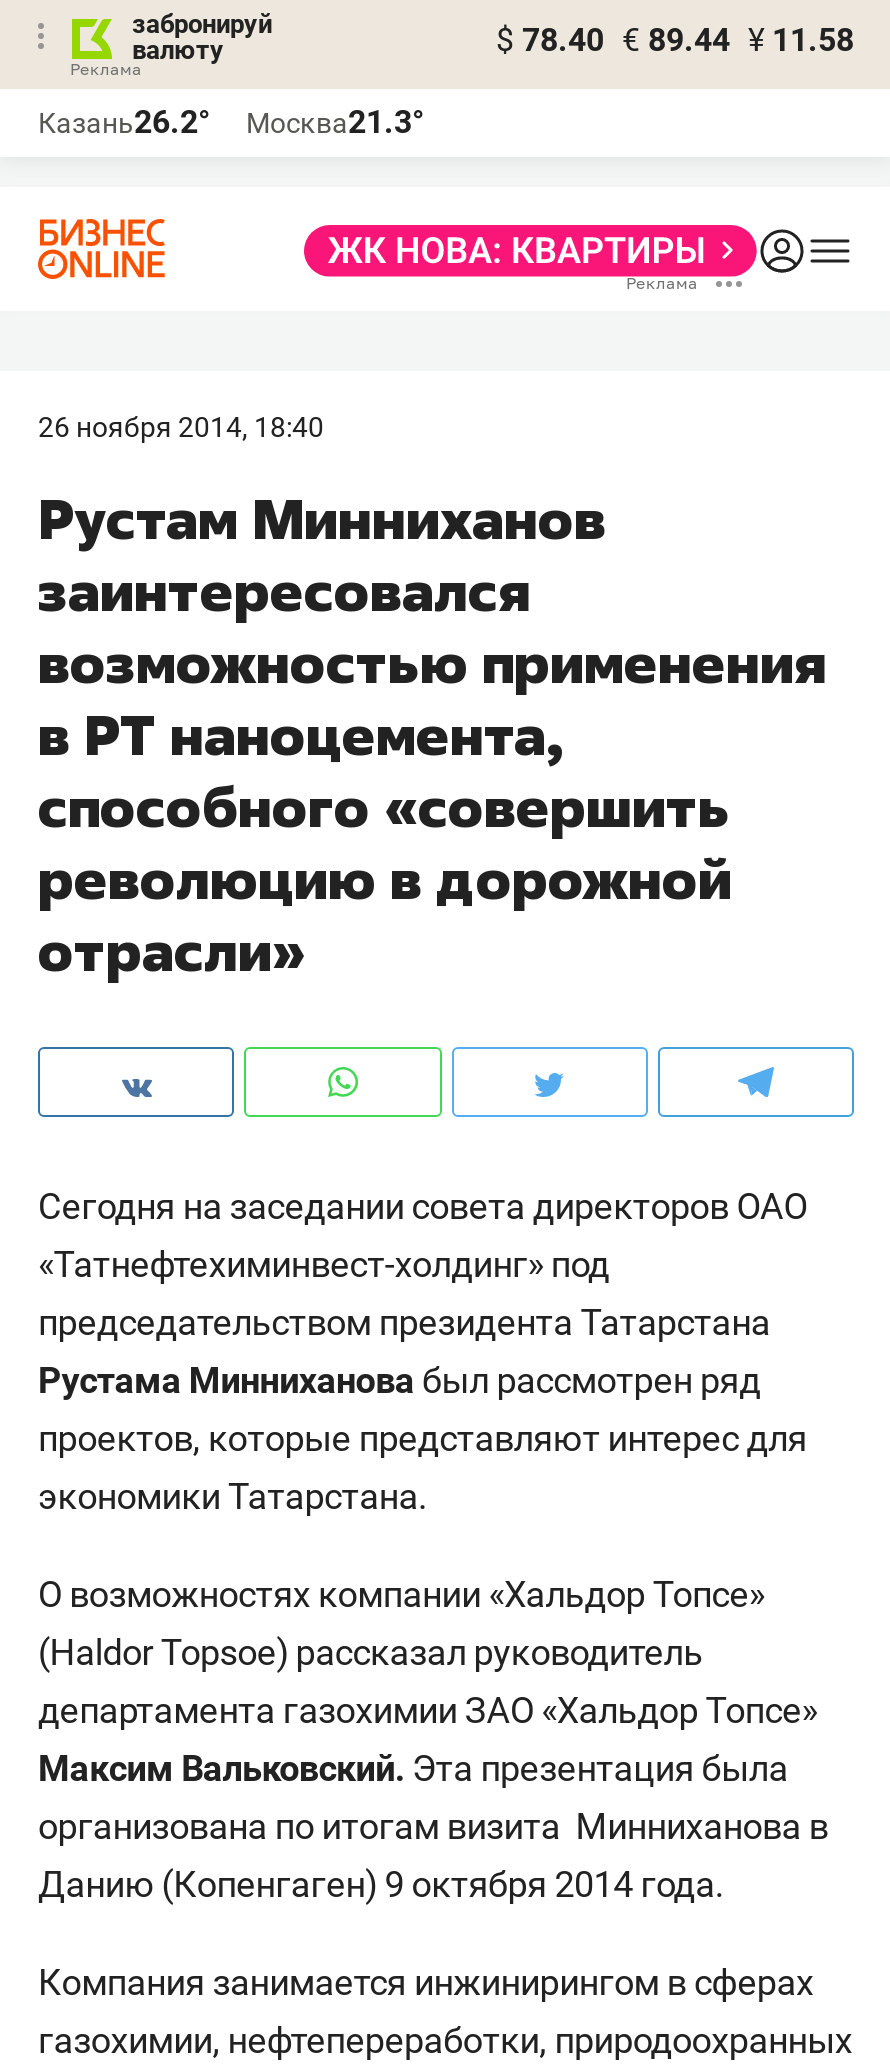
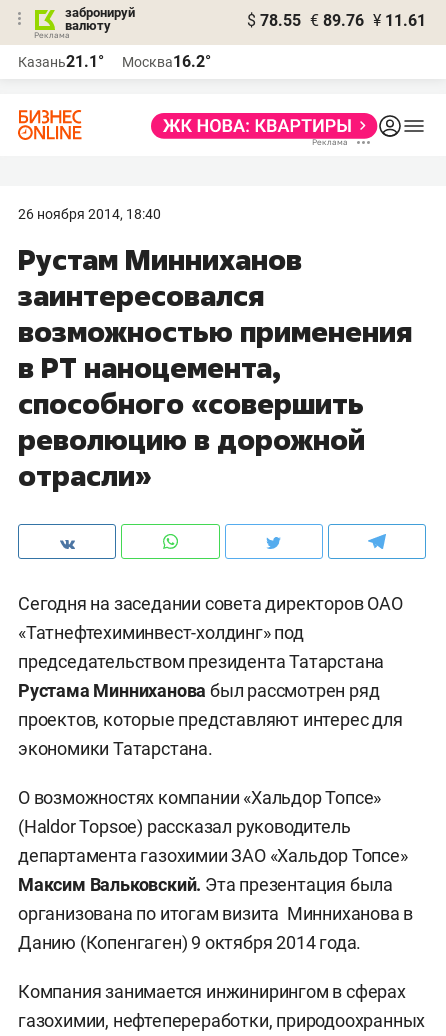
[496,21,854,59] $ 78.40 € 89.44 ¥ 11.58 -> [247,11,426,30] $ 78.55 € 89.76 ¥ 11.61
[38,103,210,141] Казань26.2° -> [18,52,104,71] Казань21.1°
[246,103,424,141] Москва21.3° -> [122,52,211,71] Москва16.2°

